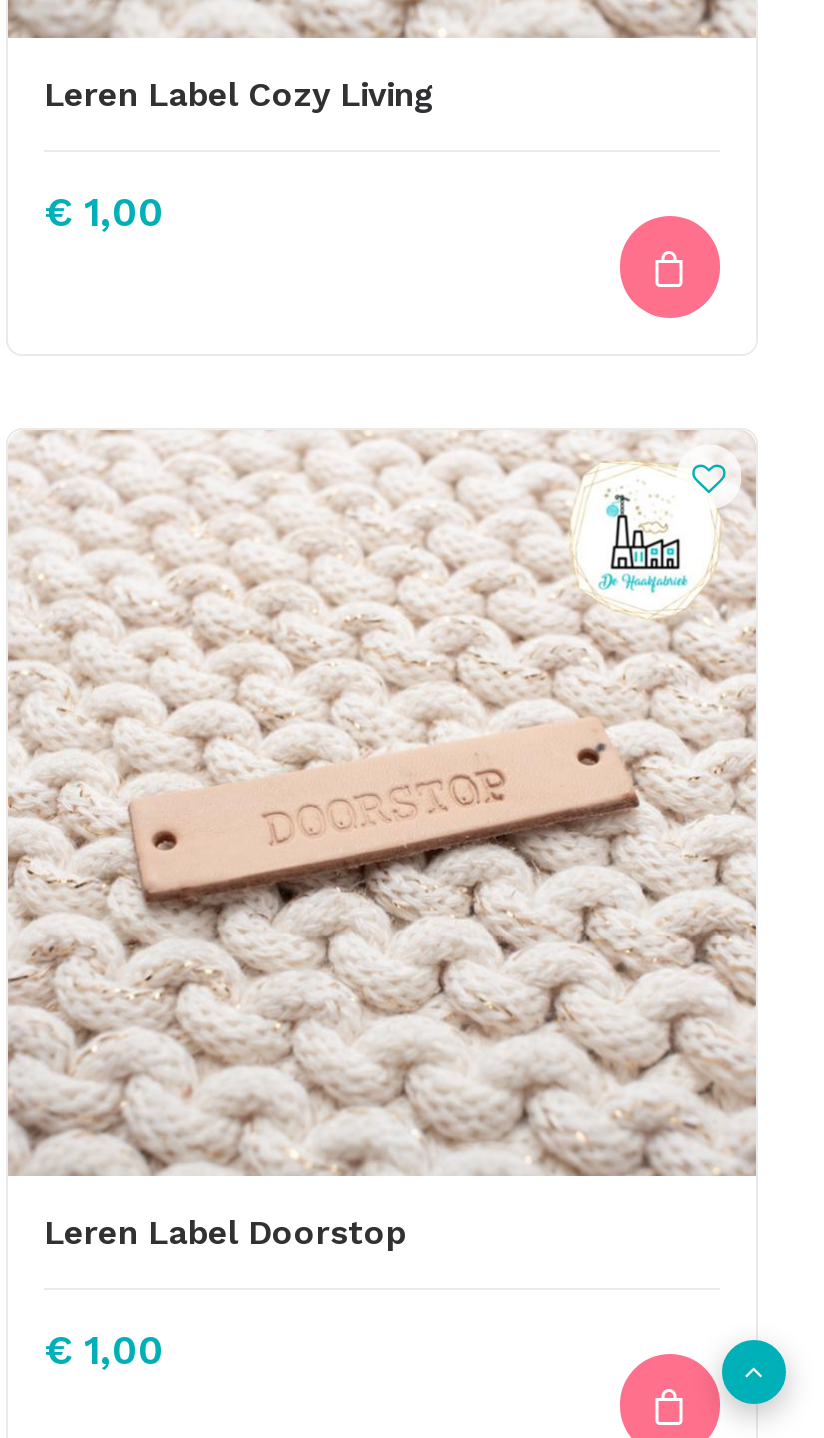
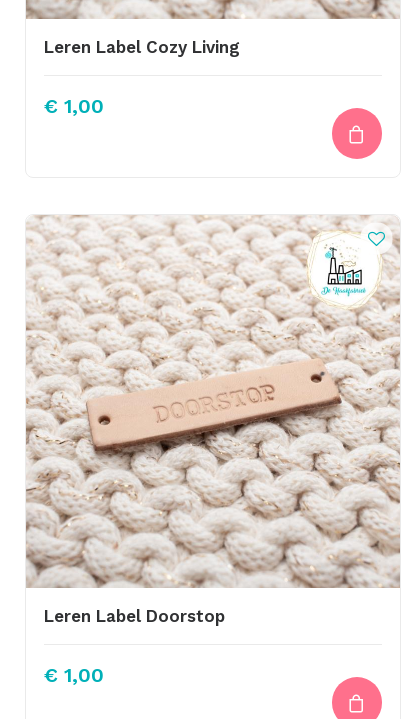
[718,1338,790,1416] [image] -> none

